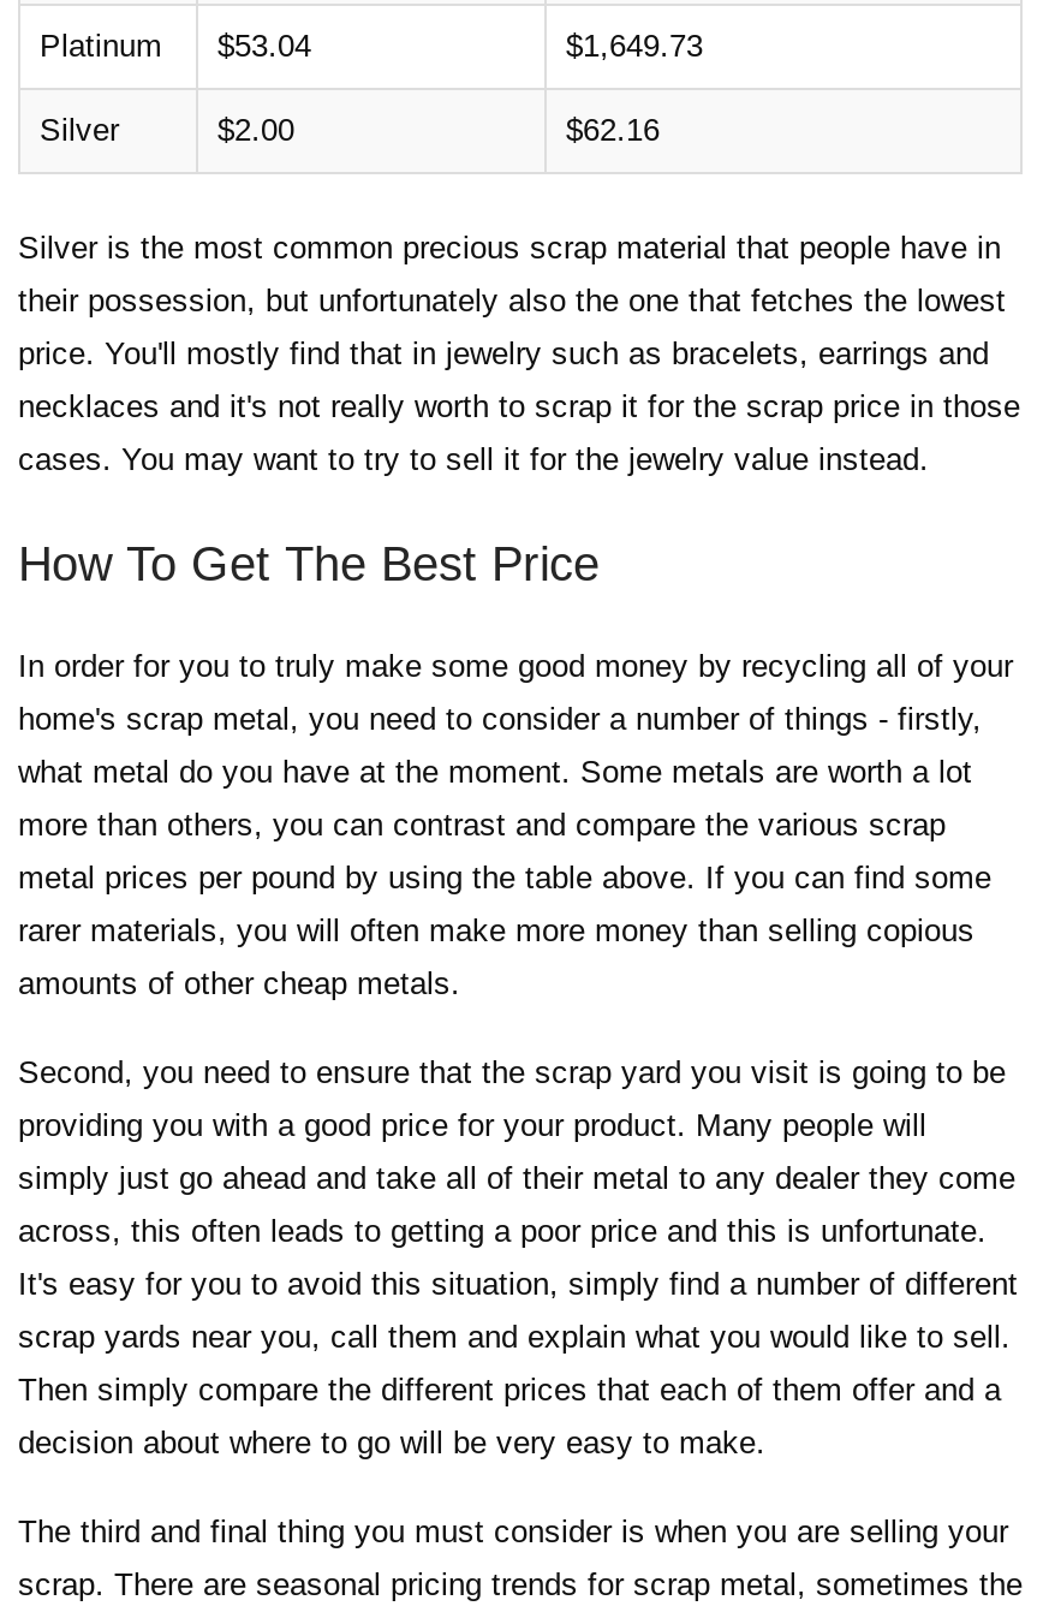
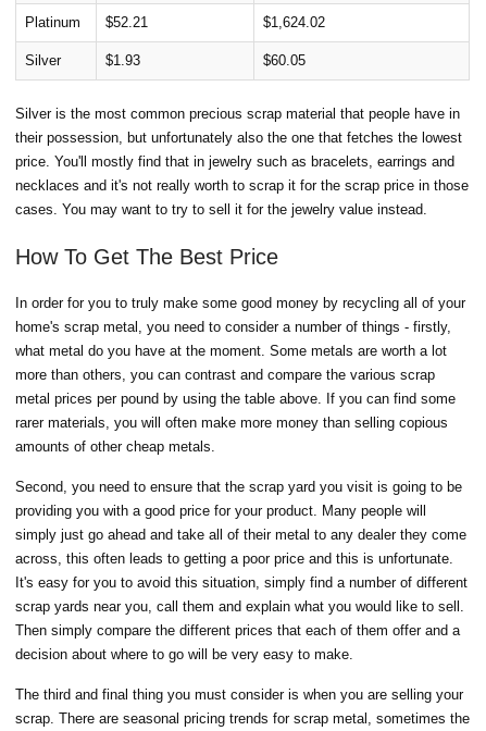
[40,28,311,64] Platinum $53.04 -> [25,14,148,30] Platinum $52.21
[566,28,703,64] $1,649.73 -> [263,14,325,30] $1,624.02
[217,112,294,148] $2.00 -> [105,52,140,69] $1.93
[566,112,660,148] $62.16 -> [263,52,306,69] $60.05

